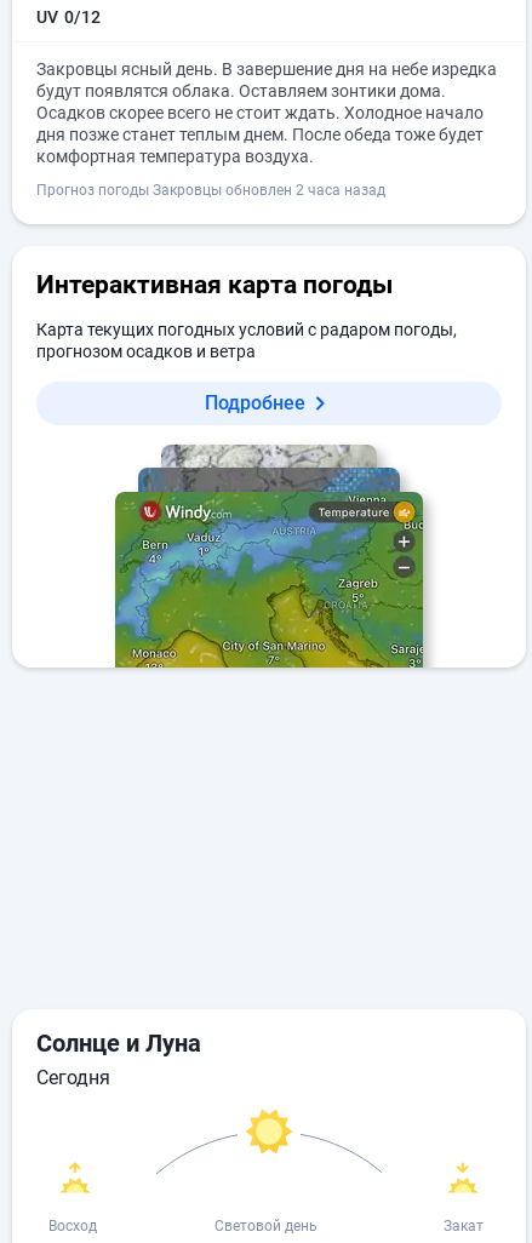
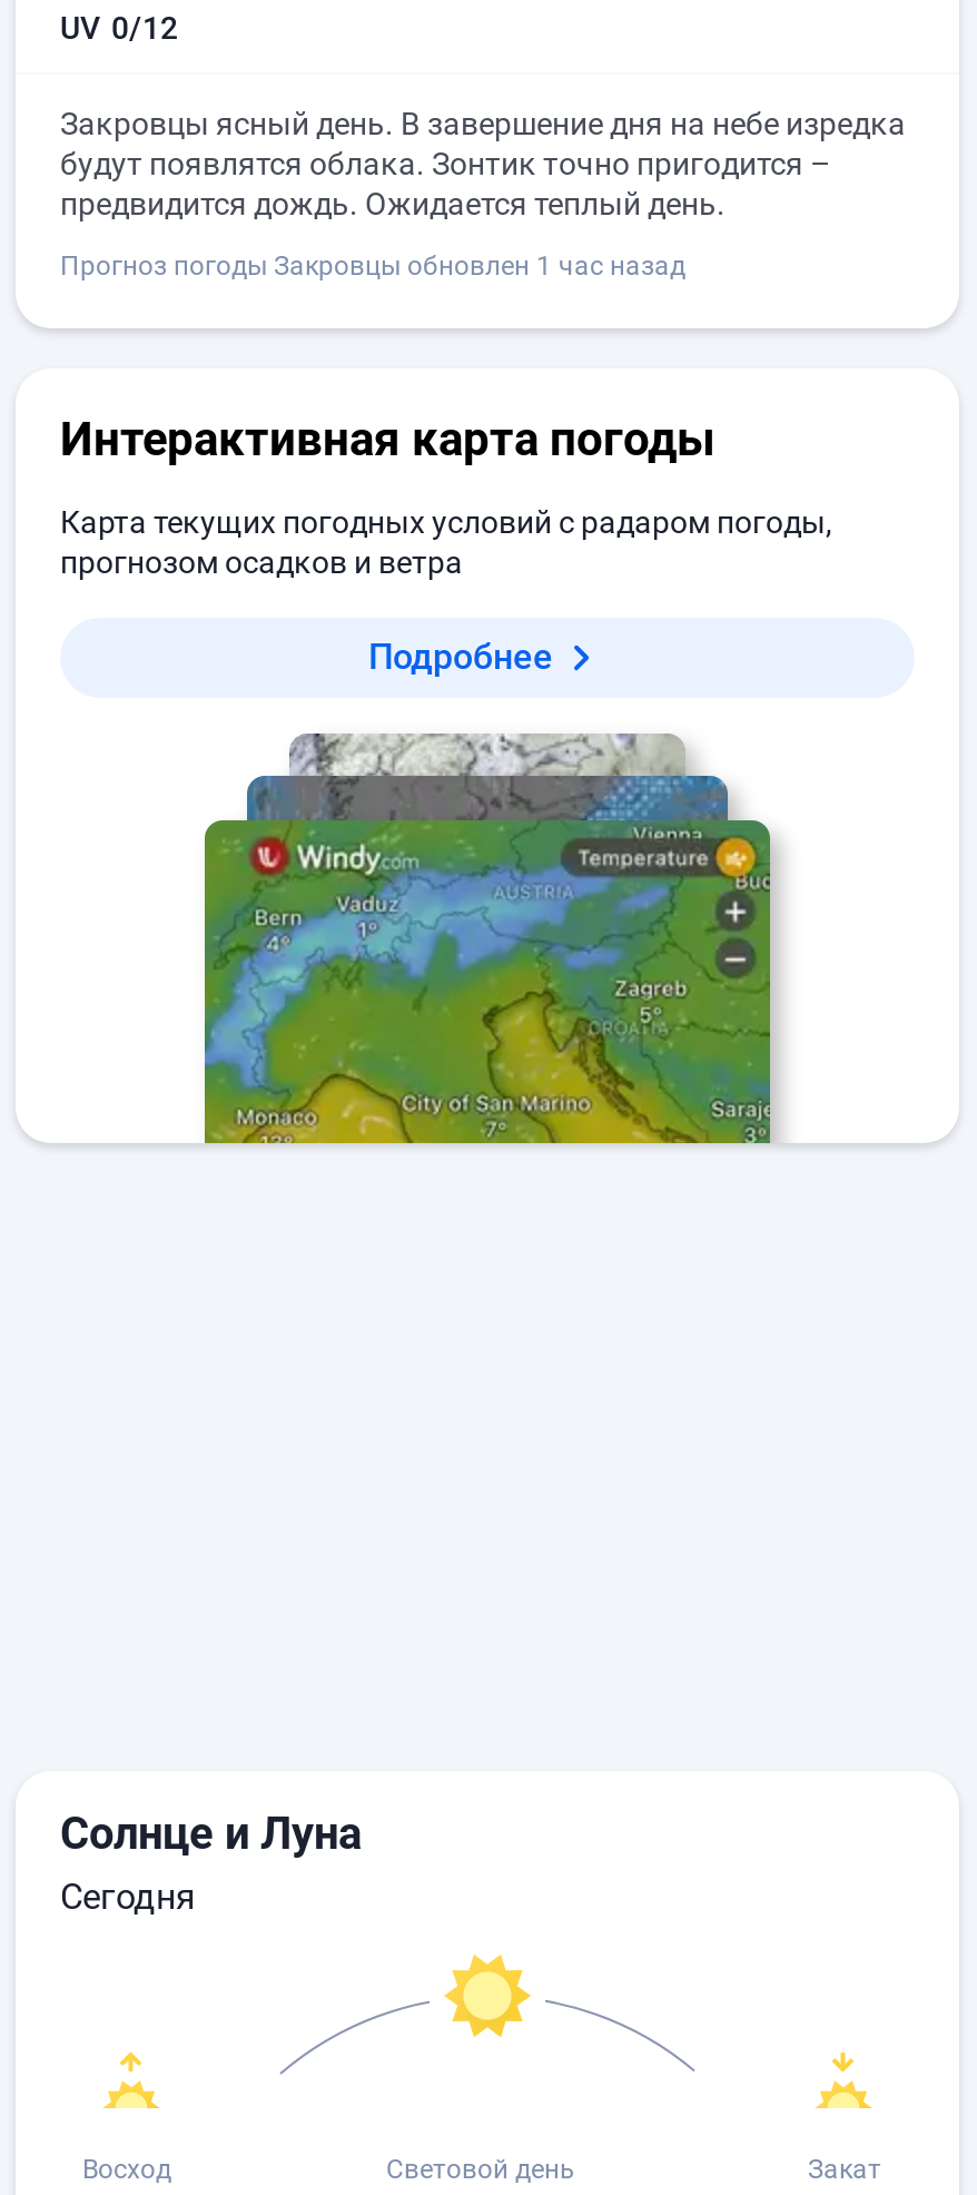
[36,81,484,166] будут появлятся облака. Оставляем зонтики дома. | Осадков скорее всего не стоит ждать. Холодное начало | дня позже станет теплым днем. После обеда тоже будет | комфортная температура воздуха. -> [60,146,830,222] будут появлятся облака. Зонтик точно пригодится – | предвидится дождь. Ожидается теплый день.
[36,182,385,199] Прогноз погоды Закровцы обновлен 2 часа назад -> [60,250,685,282] Прогноз погоды Закровцы обновлен 1 час назад

